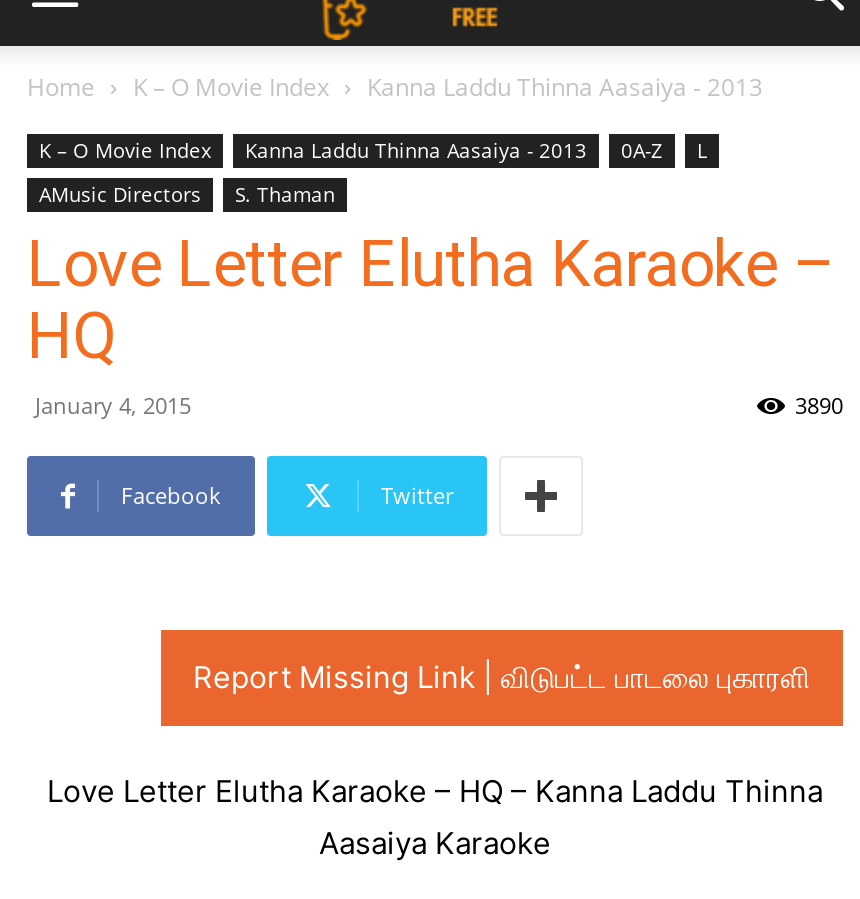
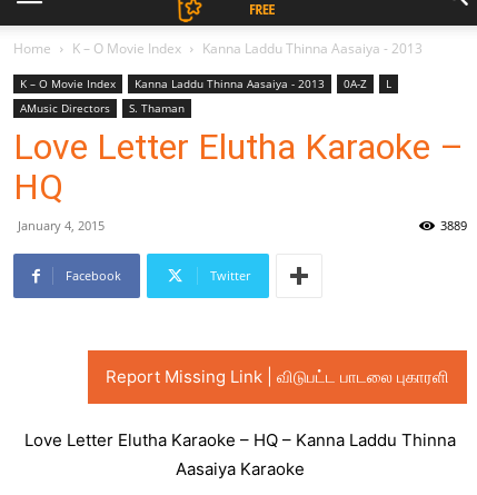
[795,390,843,420] 3890 -> [440,217,467,234] 3889

